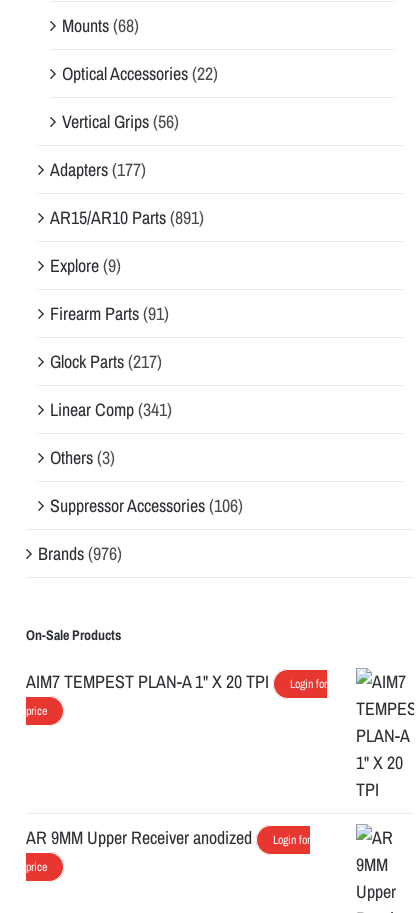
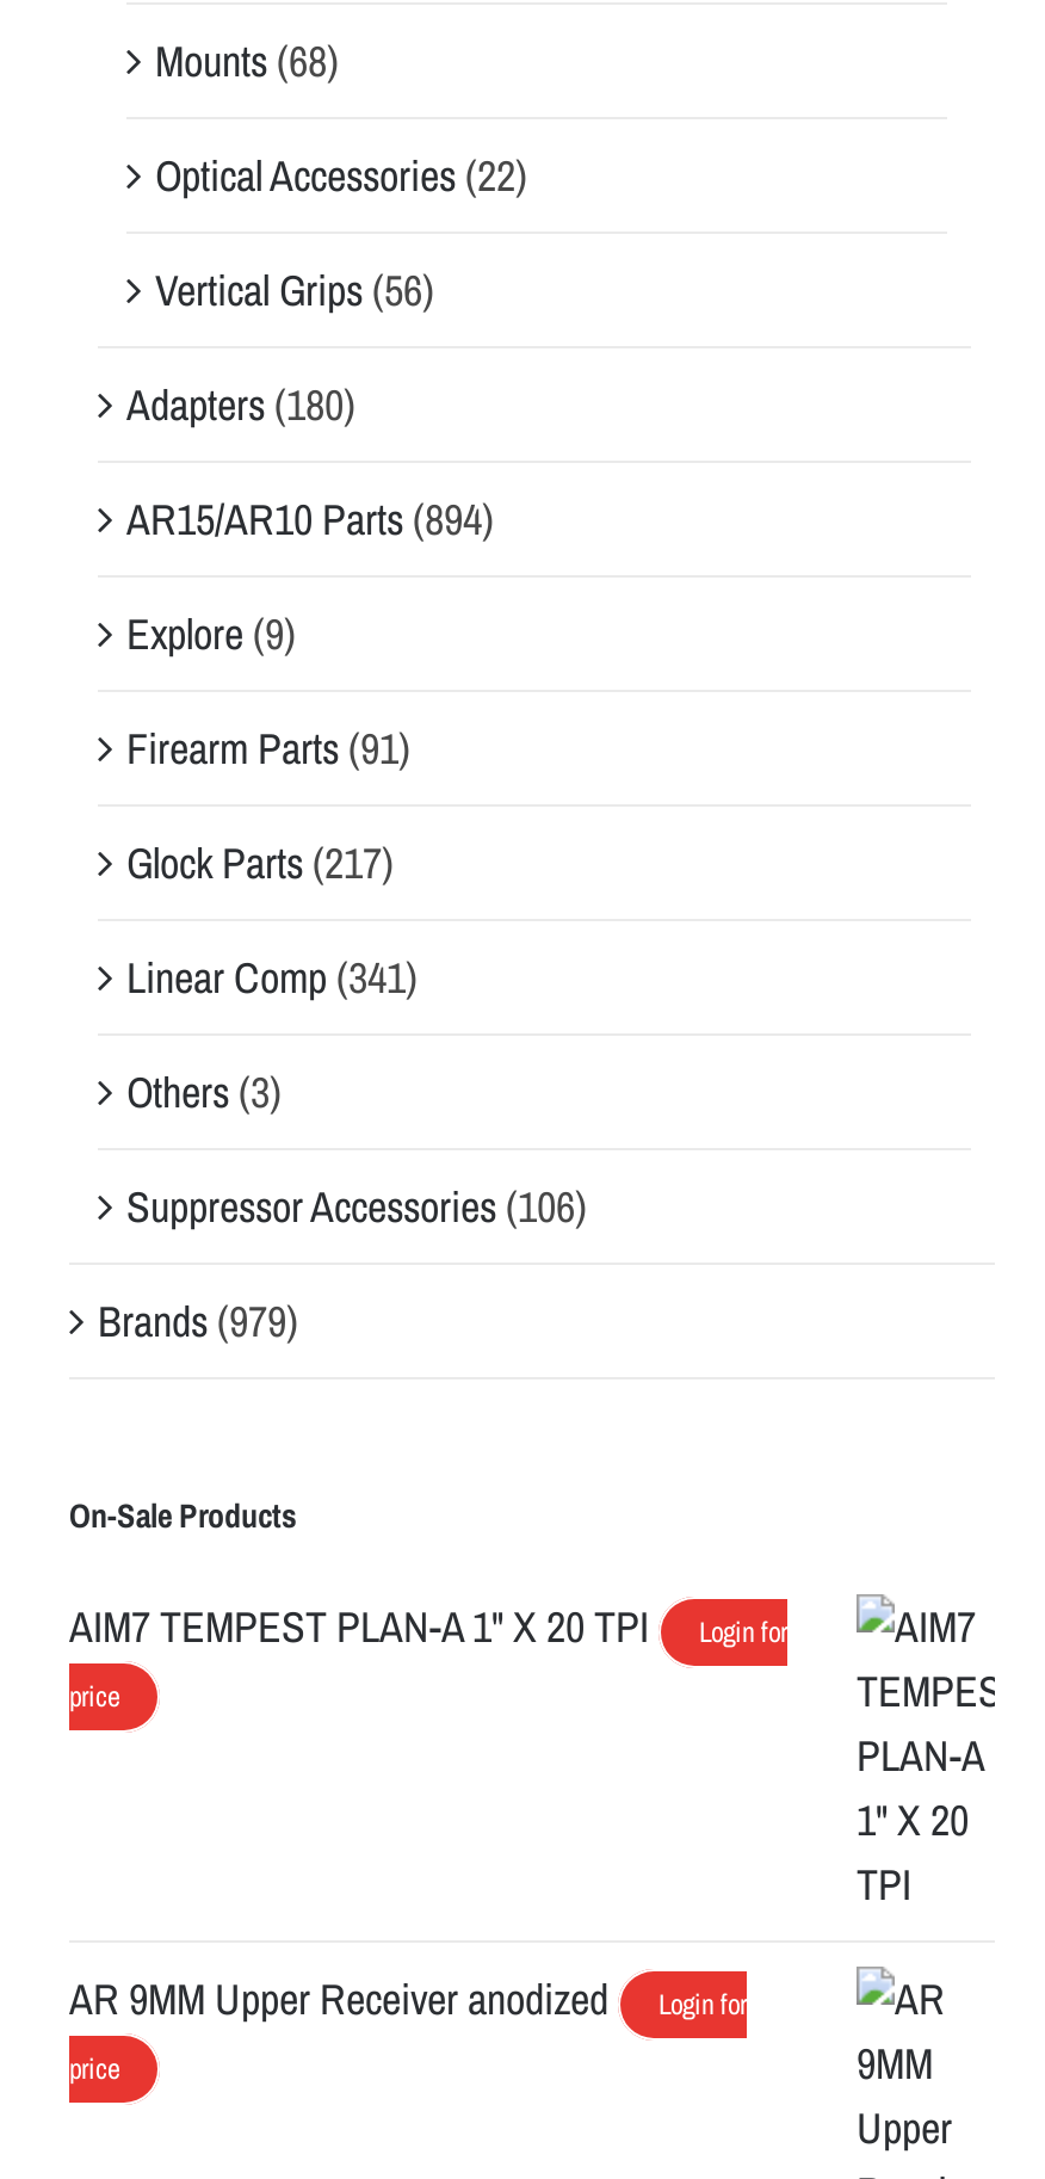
[50,157,146,182] Adapters (177) -> [126,374,355,434] Adapters (180)
[50,205,204,230] AR15/AR10 Parts (891) -> [126,489,494,549] AR15/AR10 Parts (894)
[38,541,122,566] Brands (976) -> [98,1291,298,1351] Brands (979)

